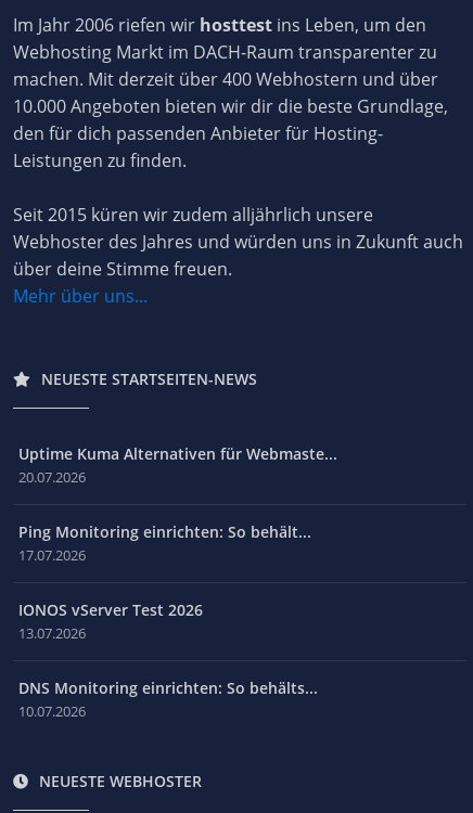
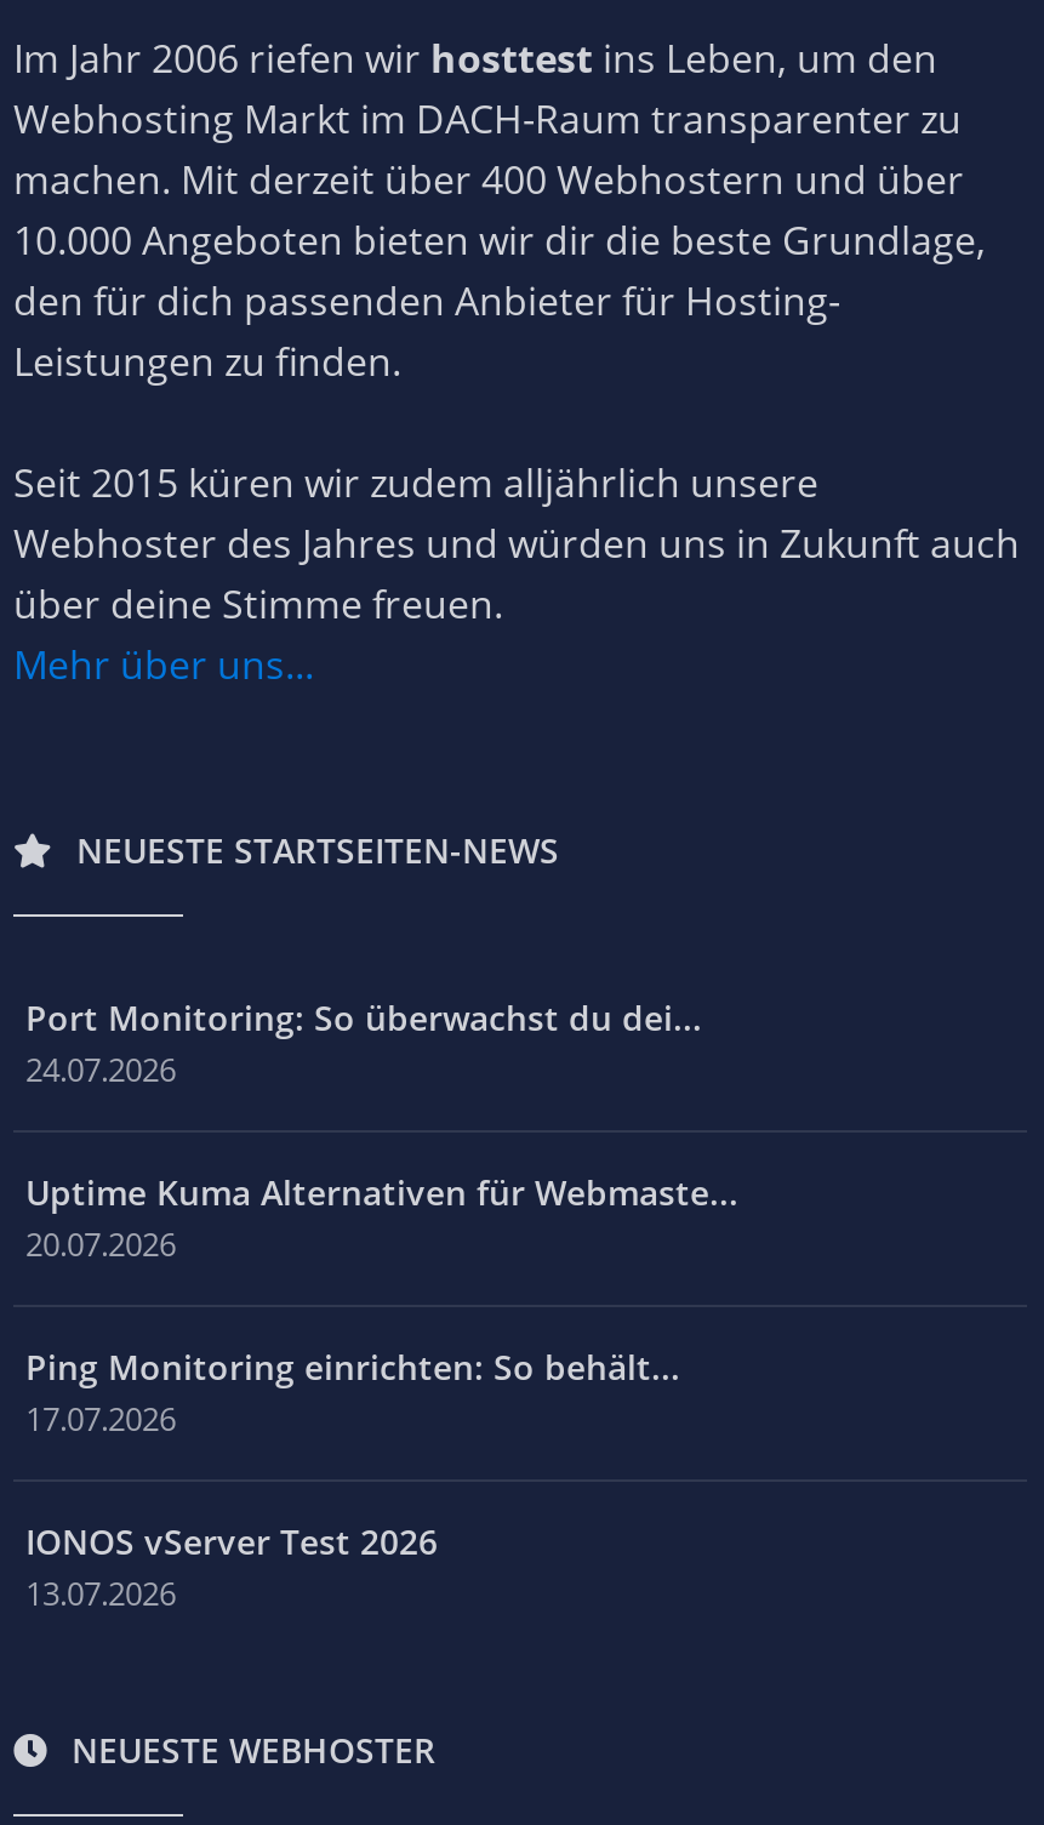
none -> [25,994,702,1091] Port Monitoring: So überwachst du dei... | 24.07.2026
moved [18,443,337,642] -> [25,1168,738,1614]: Uptime Kuma Alternativen für Webmaste... | 20.07.2026 | Ping Monitoring einrichten: So behält... | 17.07.2026 | IONOS vServer Test 2026 | 13.07.2026
[18,677,318,721] DNS Monitoring einrichten: So behälts... | 10.07.2026 -> none

